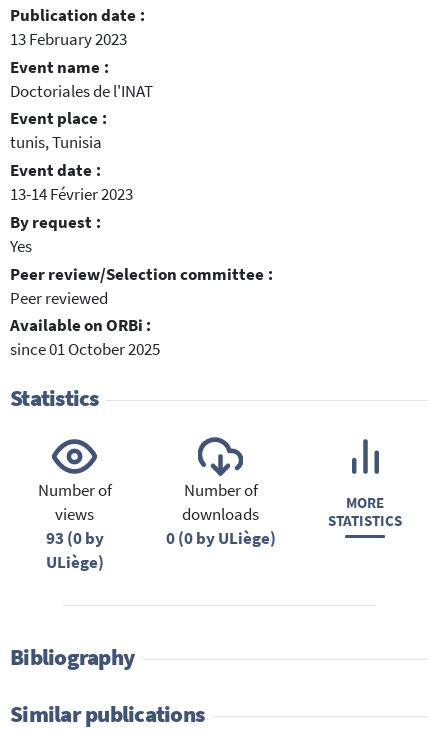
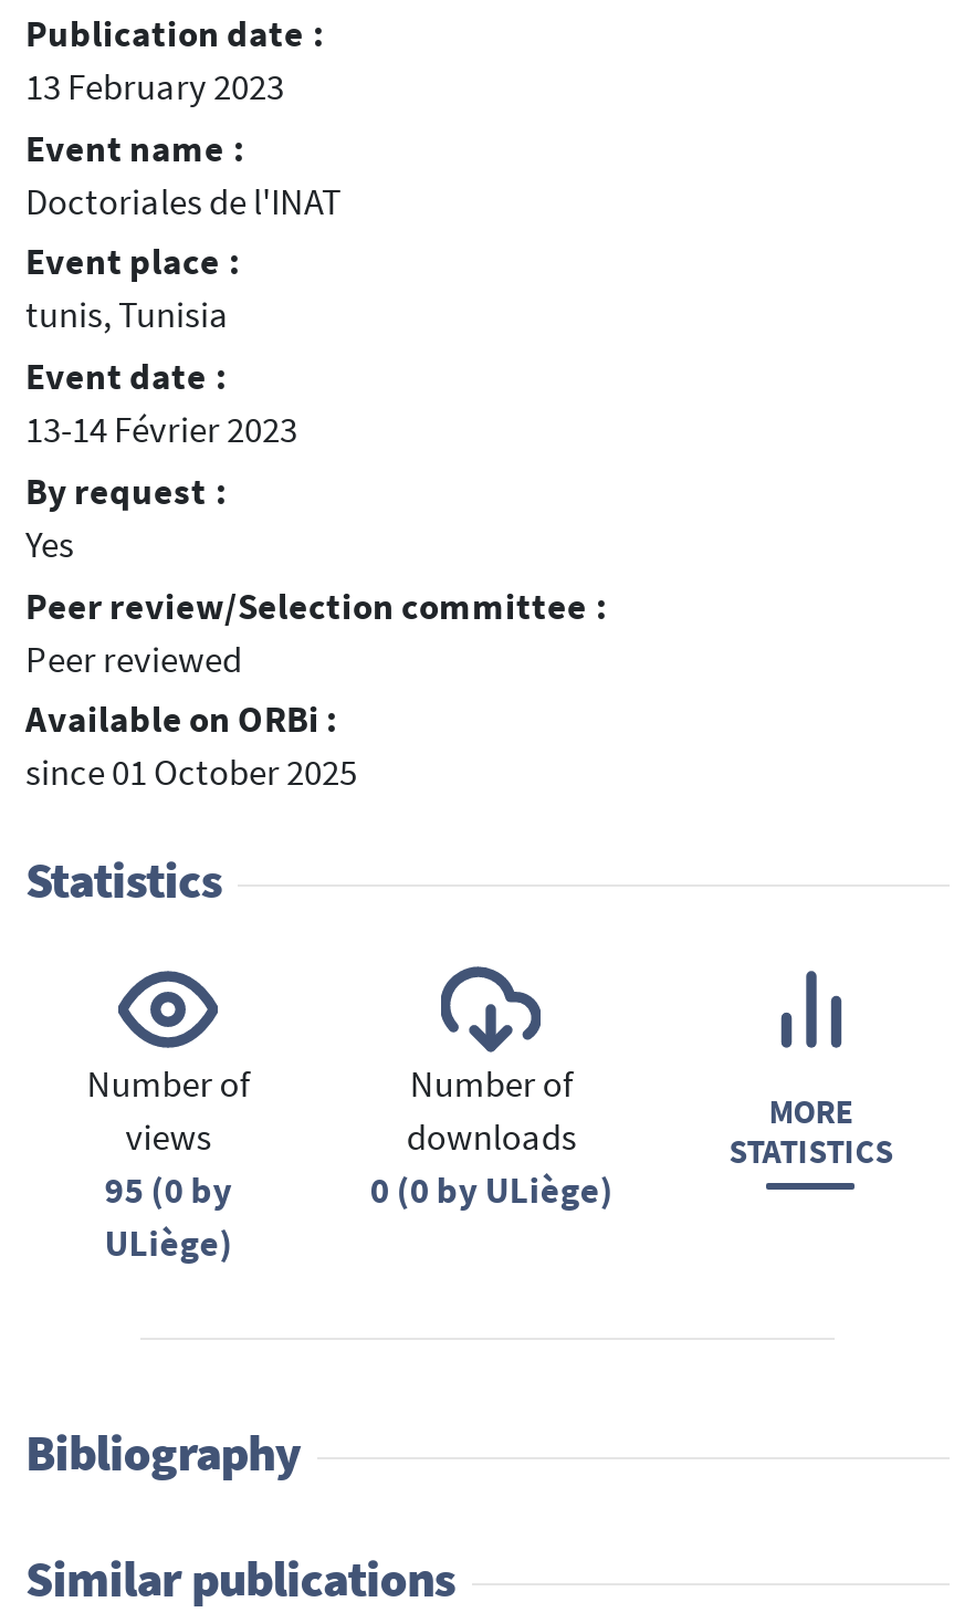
[46,528,104,549] 93 (0 by -> [104,1168,233,1215] 95 (0 by

